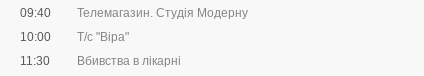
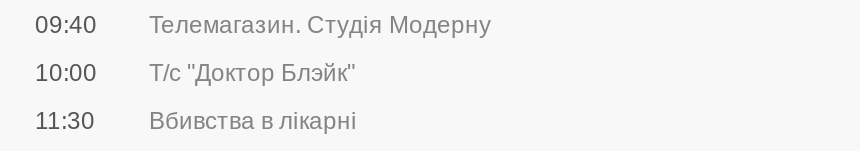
[77,30,129,44] Т/с "Віра" -> [149,59,355,87] Т/с "Доктор Блэйк"

